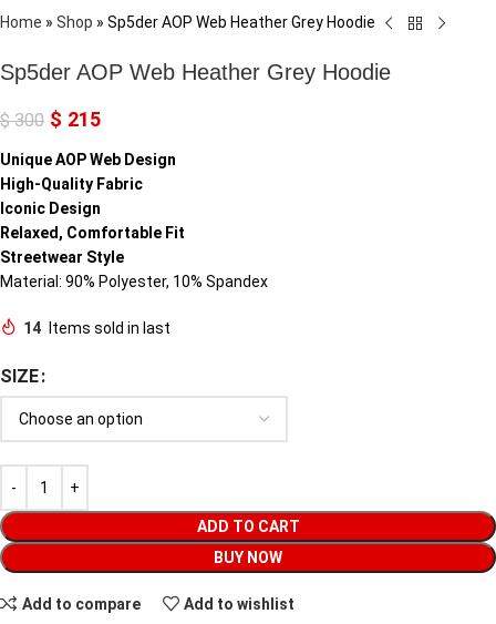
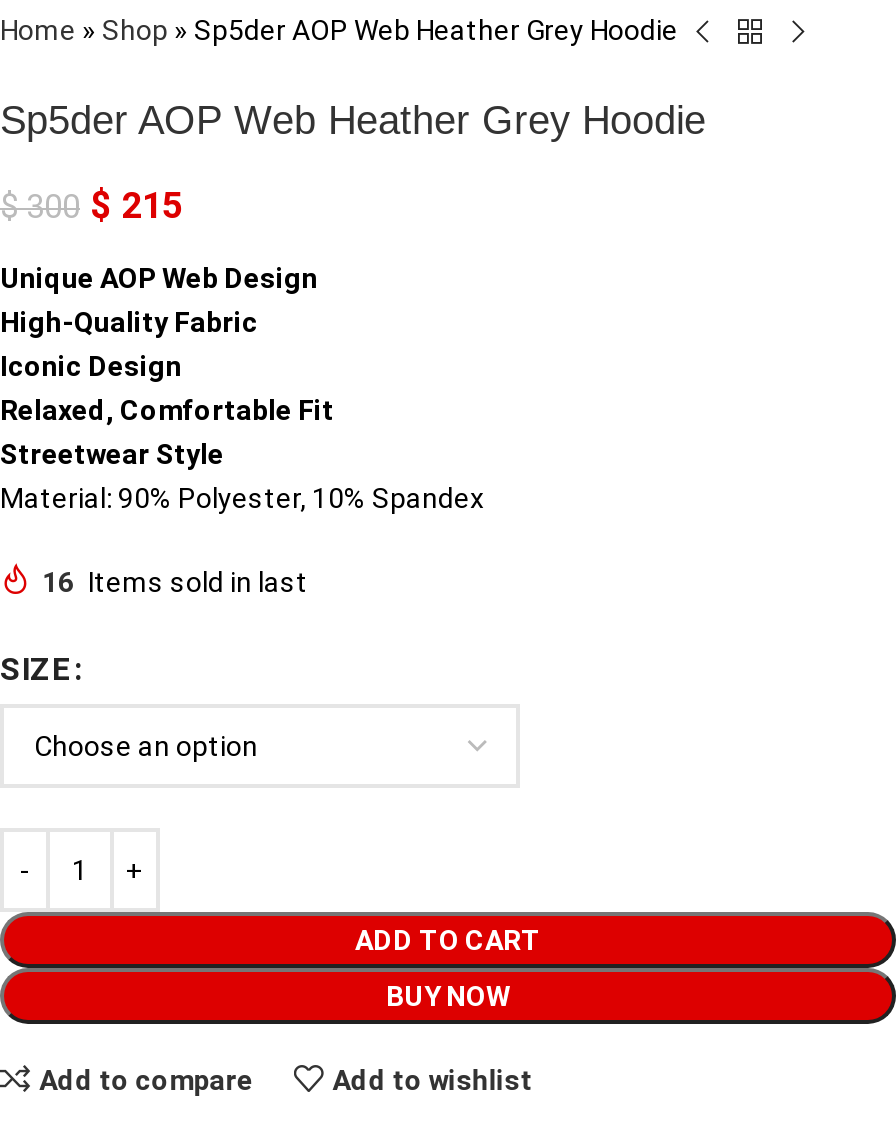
[23,320,170,337] 14 Items sold in last -> [42,567,308,599] 16 Items sold in last

